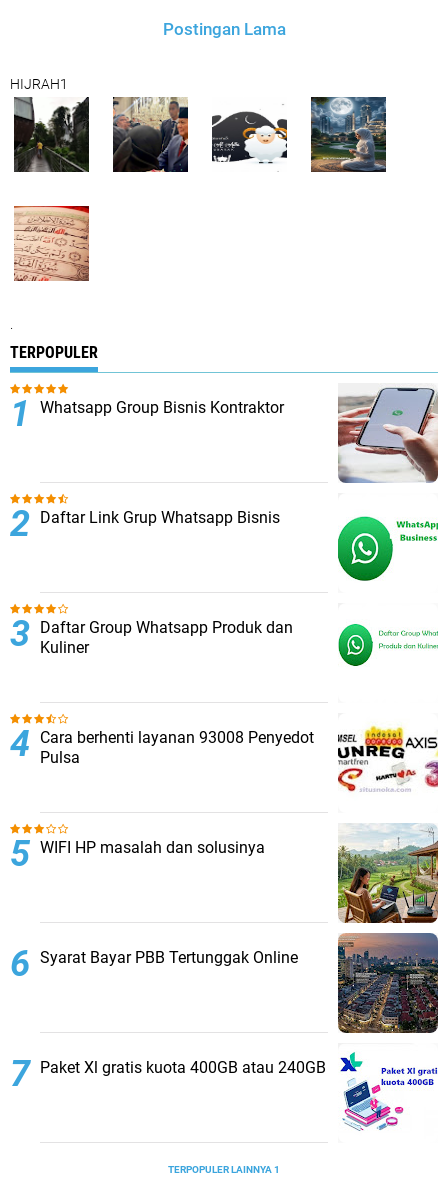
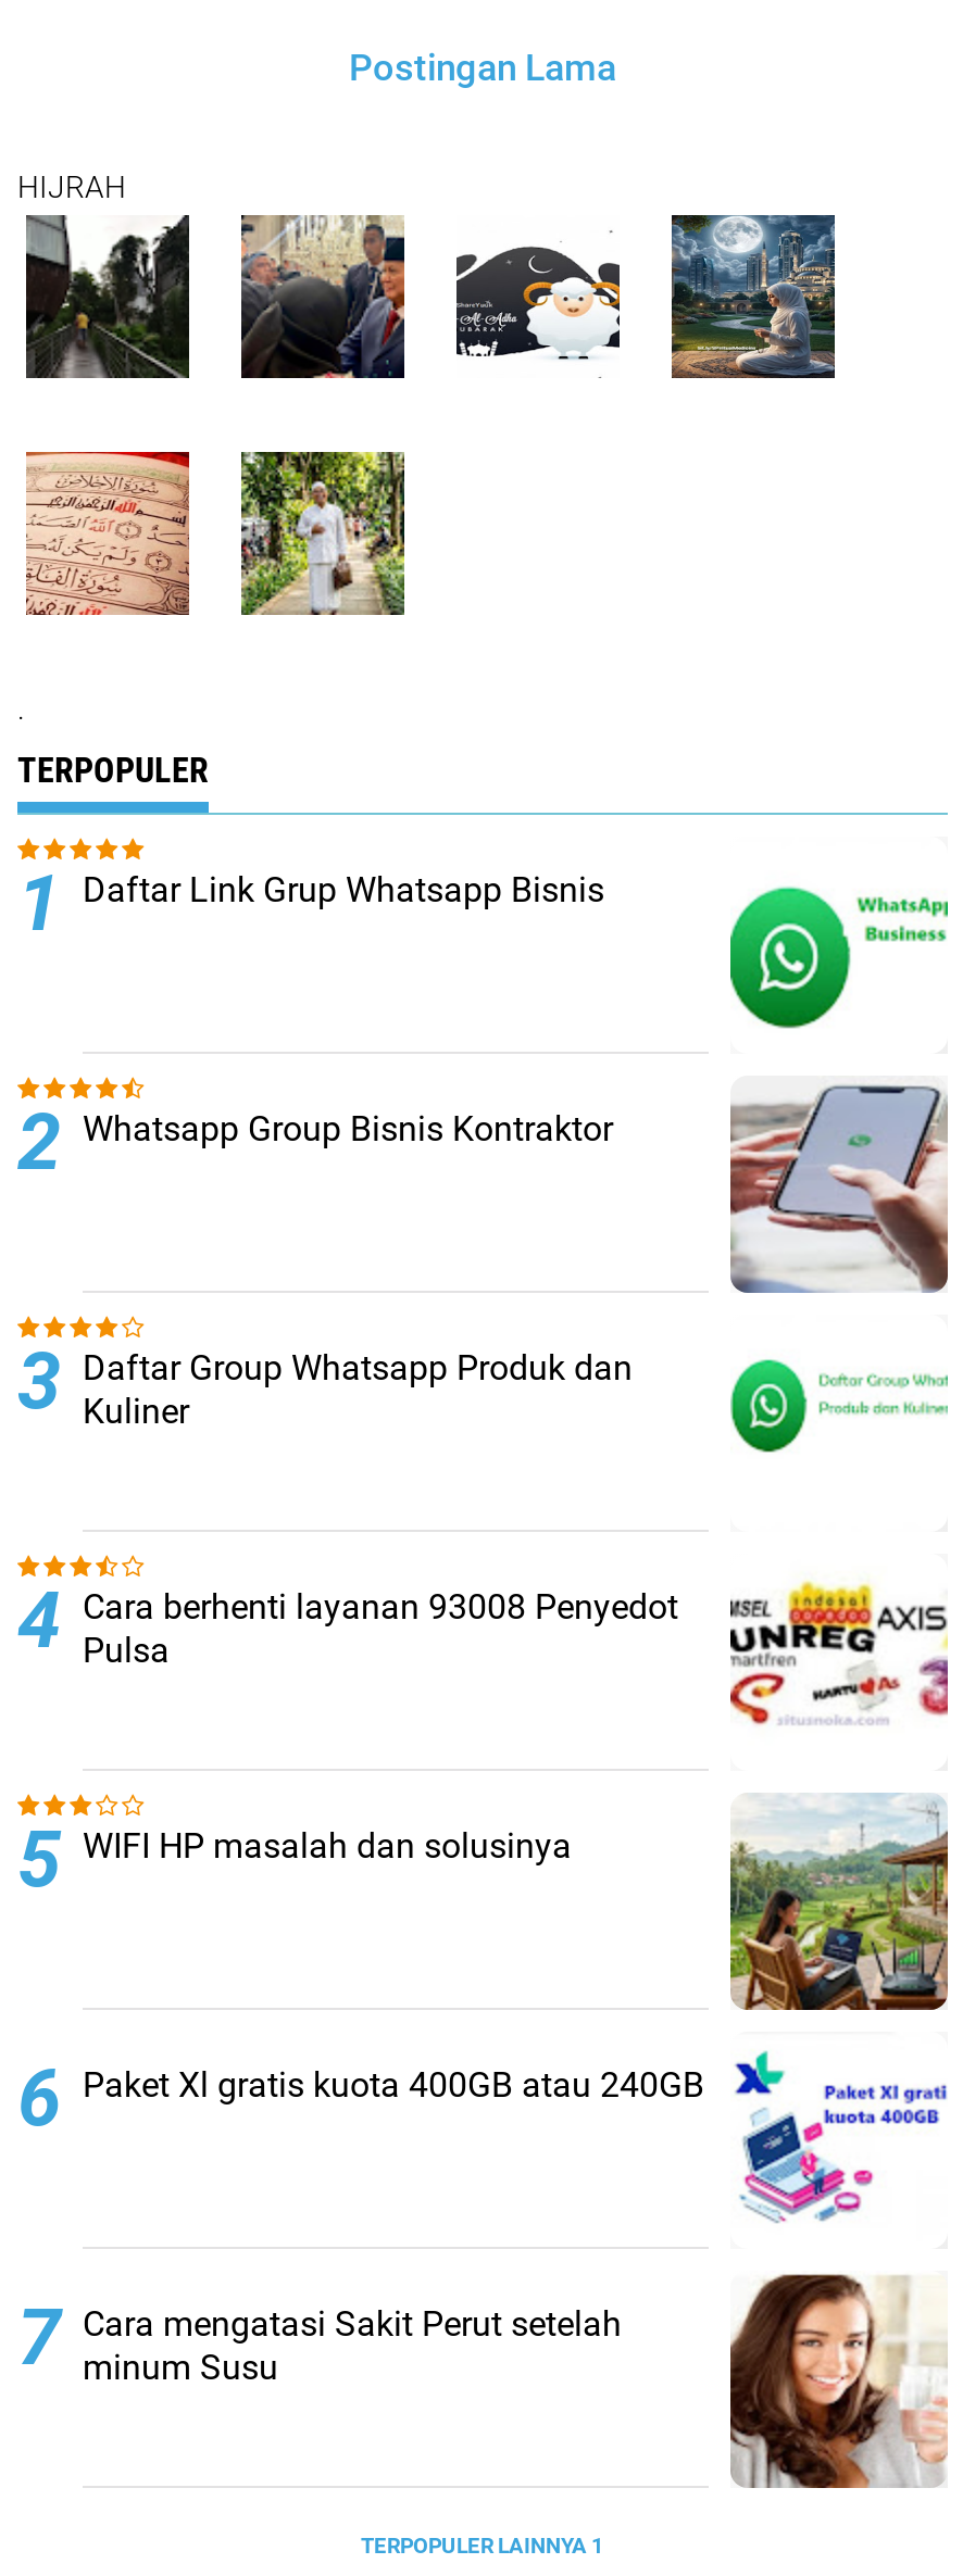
none -> [239,450,407,617] [image]
[10,76,68,92] HIJRAH1 -> [17,169,126,204] HIJRAH
moved [336,385,440,484] -> [726,1080,952,1295]: [image]
moved [40,398,284,417] -> [83,1108,613,1149]: Whatsapp Group Bisnis Kontraktor
moved [40,508,280,527] -> [83,869,604,910]: Daftar Link Grup Whatsapp Bisnis
moved [337,514,439,581] -> [728,884,950,1028]: [image]
[40,932,439,1034] [image] | Syarat Bayar PBB Tertunggak Online -> none
moved [40,1051,437,1132] -> [83,2049,946,2225]: [image] | Paket Xl gratis kuota 400GB atau 240GB
none -> [83,2303,622,2388] Cara mengatasi Sakit Perut setelah | minum Susu
none -> [728,2273,950,2490] [image]

